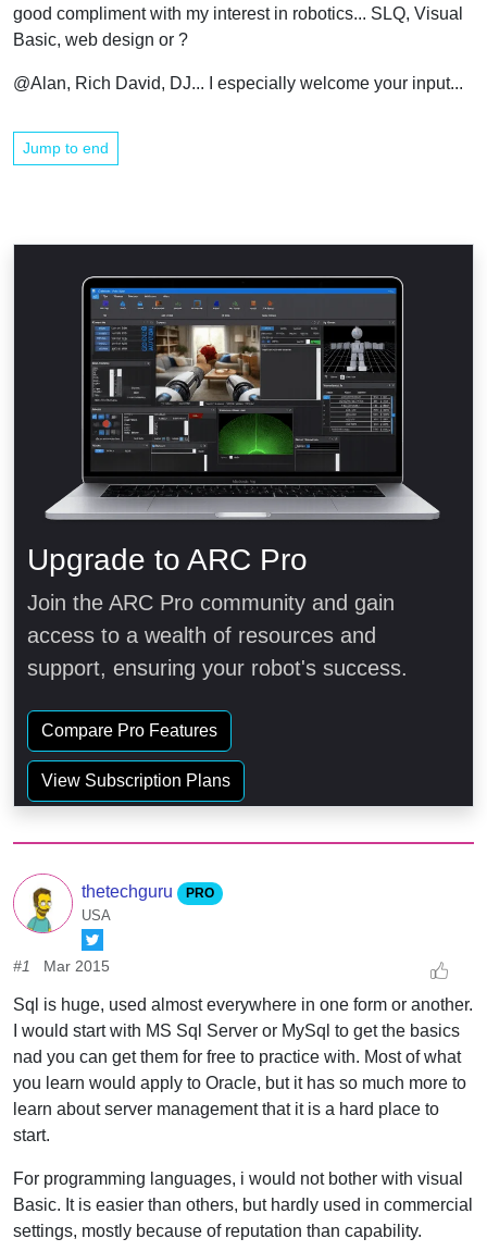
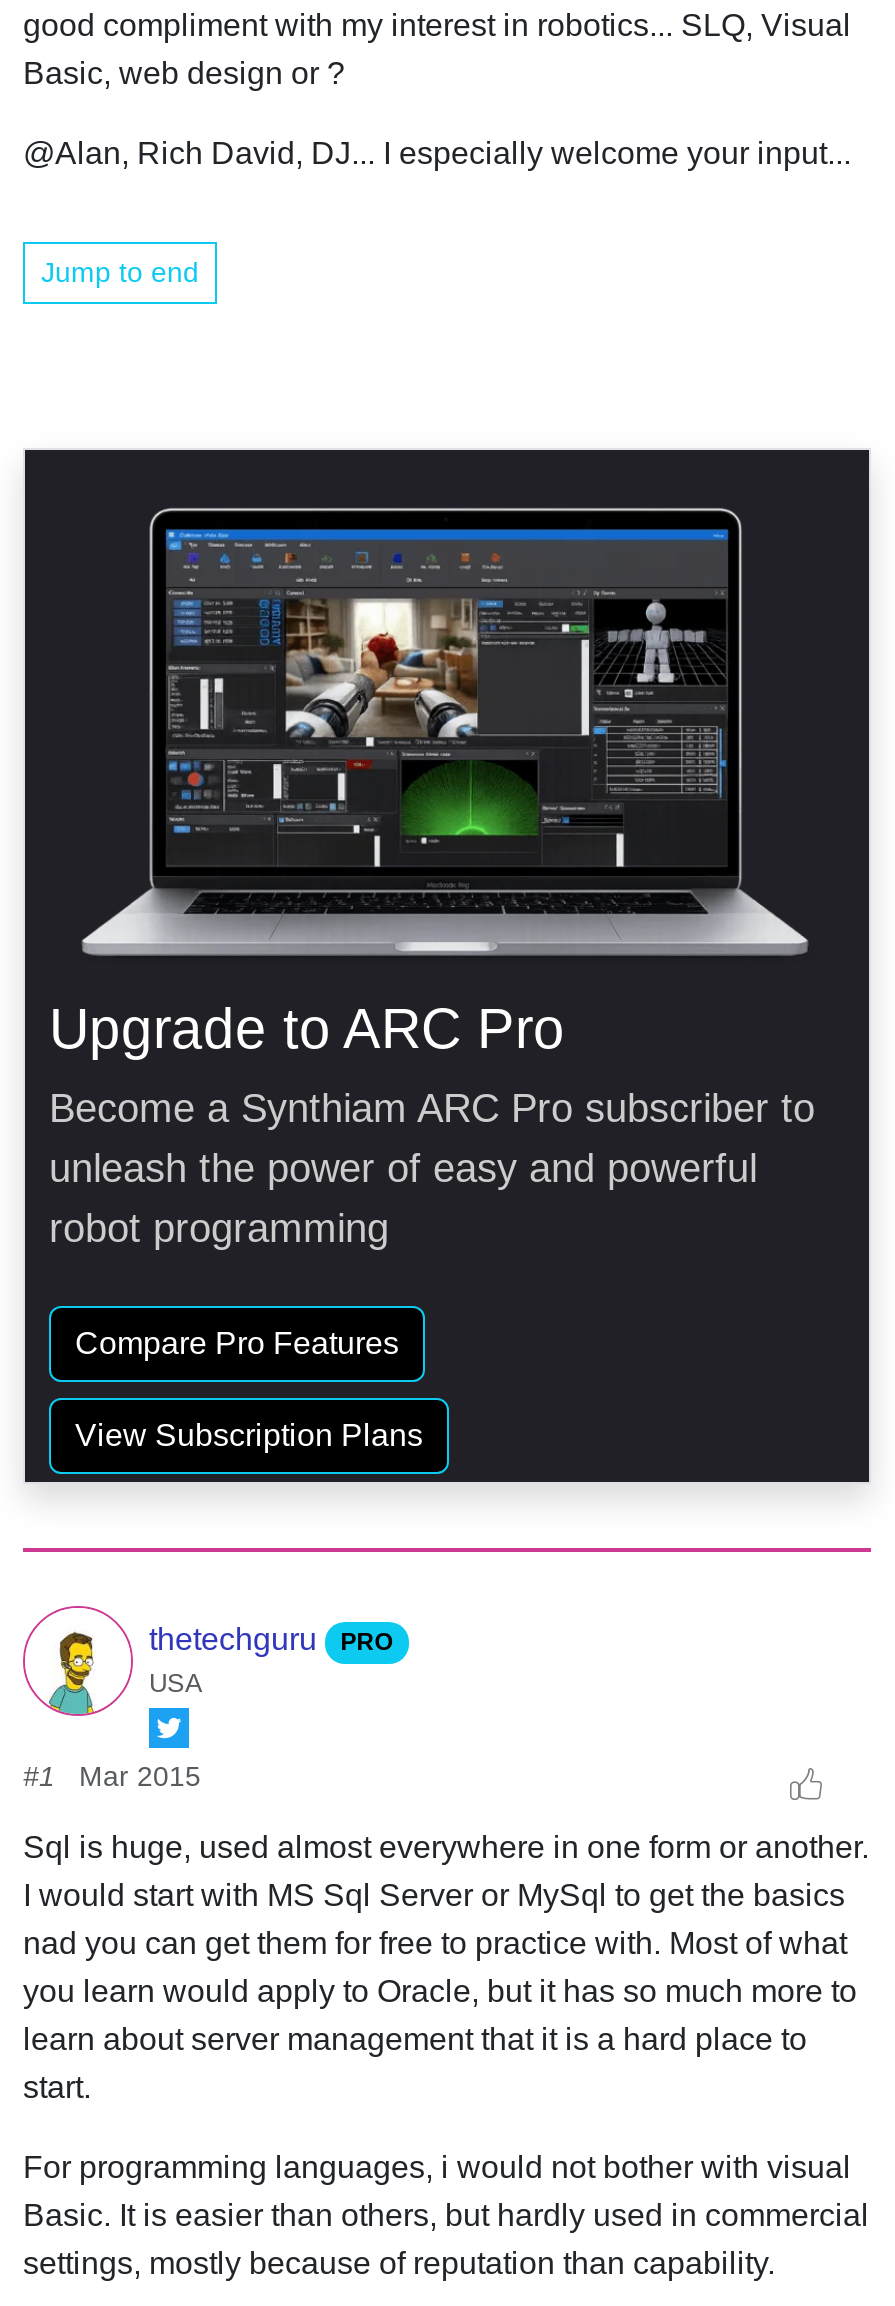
[27,591,408,680] Join the ARC Pro community and gain | access to a wealth of resources and | support, ensuring your robot's success. -> [49,1087,815,1251] Become a Synthiam ARC Pro subscriber to | unleash the power of easy and powerful | robot programming

